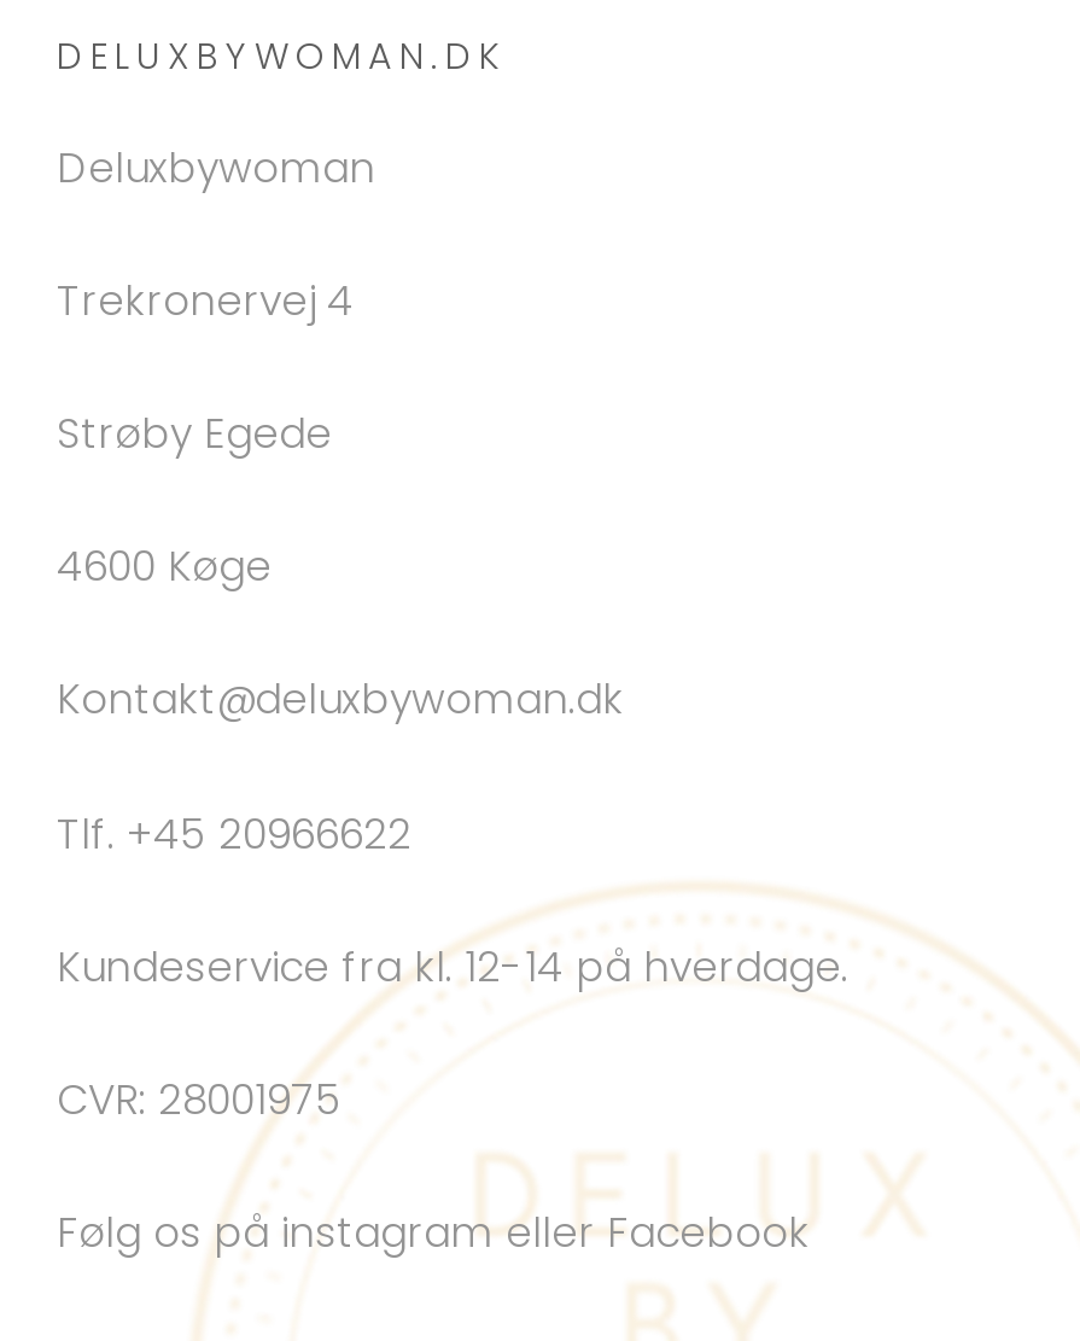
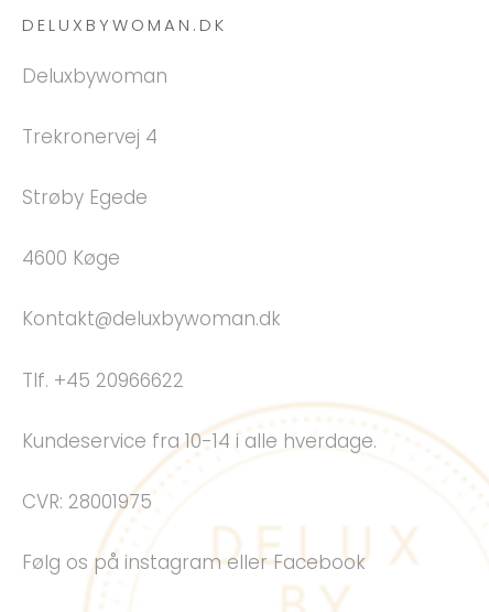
[57,937,848,995] Kundeservice fra kl. 12-14 på hverdage. -> [22,428,377,454] Kundeservice fra 10-14 i alle hverdage.

